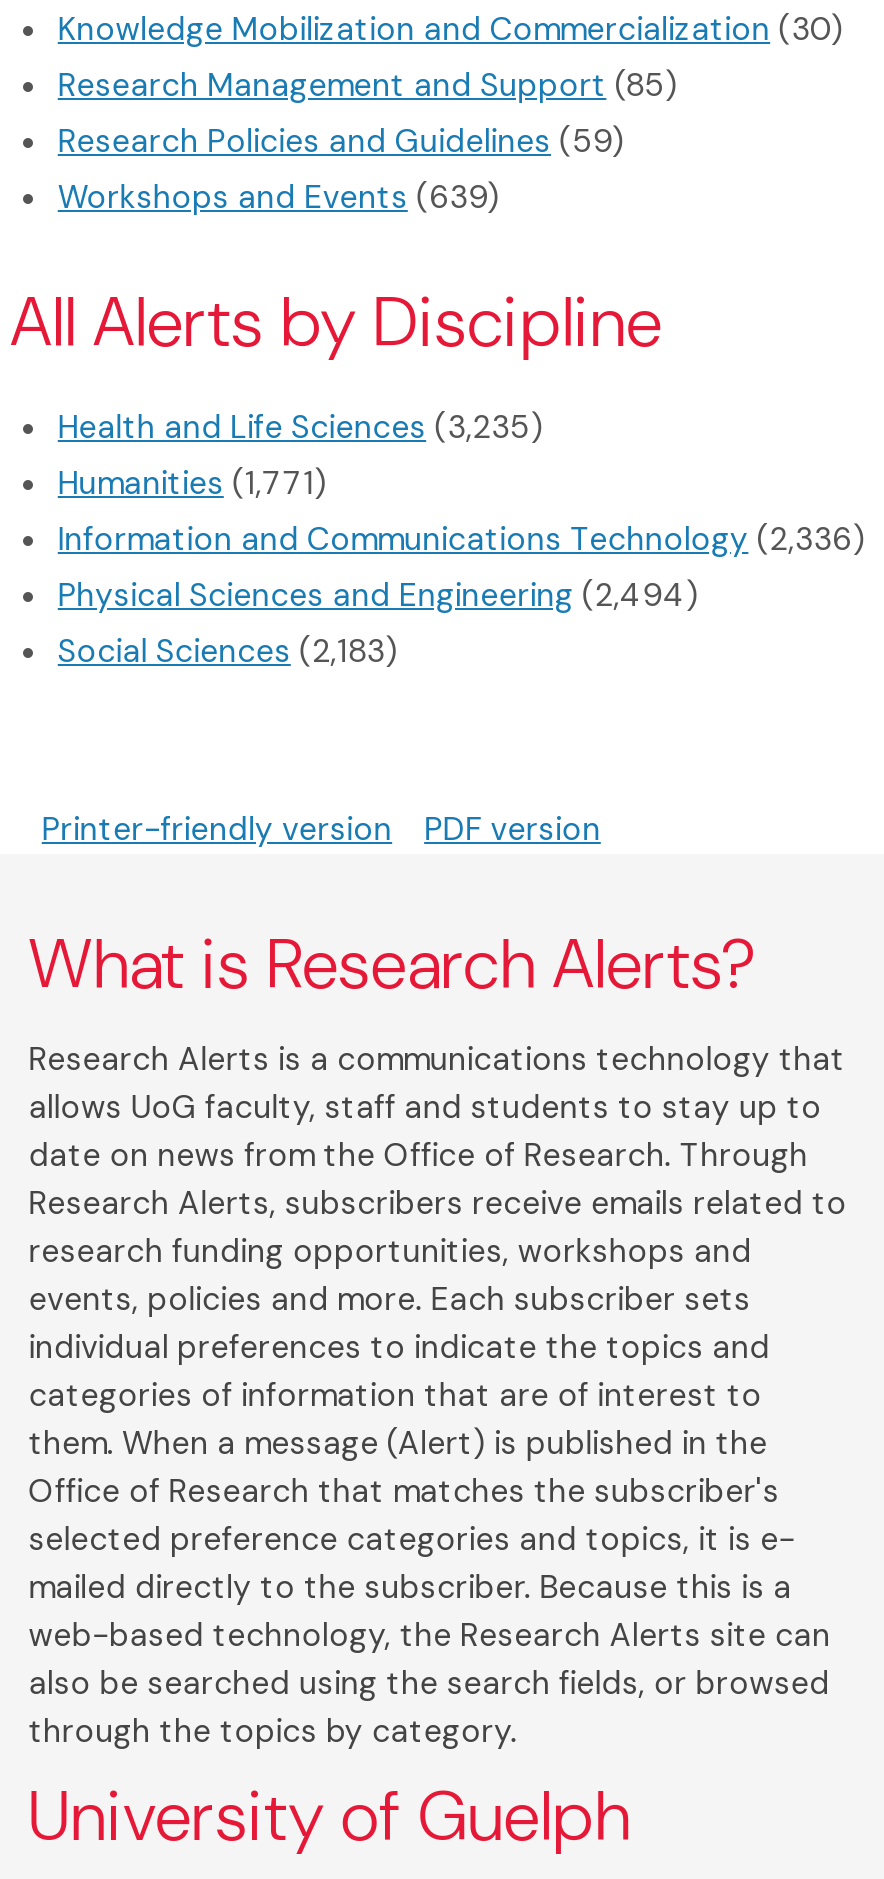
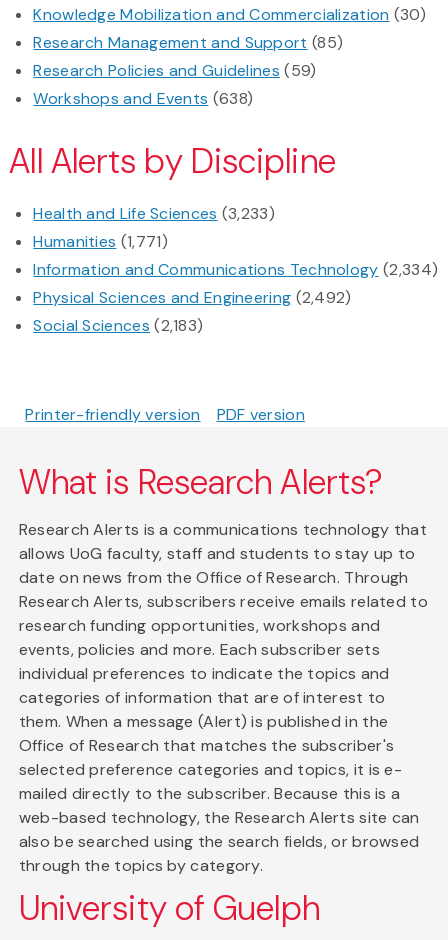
[58,176,499,218] Workshops and Events (639) -> [33,88,253,109] Workshops and Events (638)
[58,406,543,448] Health and Life Sciences (3,235) -> [33,203,275,224] Health and Life Sciences (3,233)
[58,518,865,560] Information and Communications Technology (2,336) -> [33,259,438,280] Information and Communications Technology (2,334)
[58,574,698,616] Physical Sciences and Engineering (2,494) -> [33,287,352,308] Physical Sciences and Engineering (2,492)

